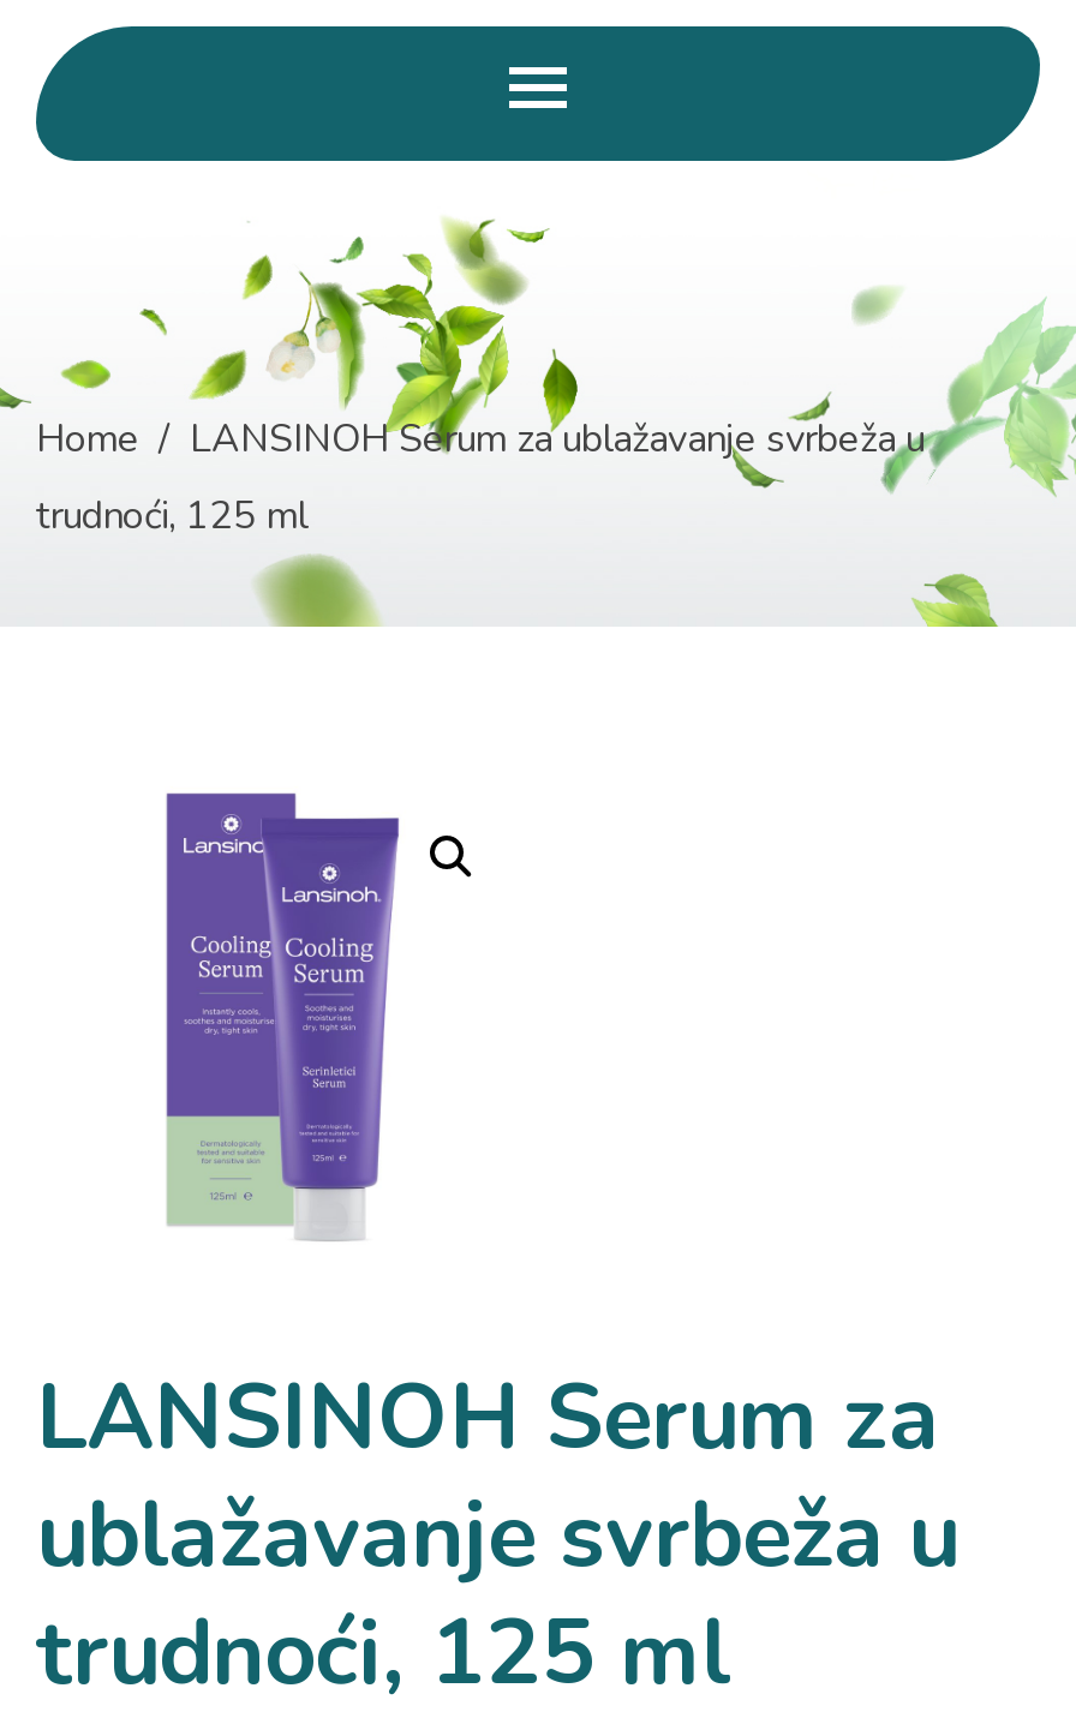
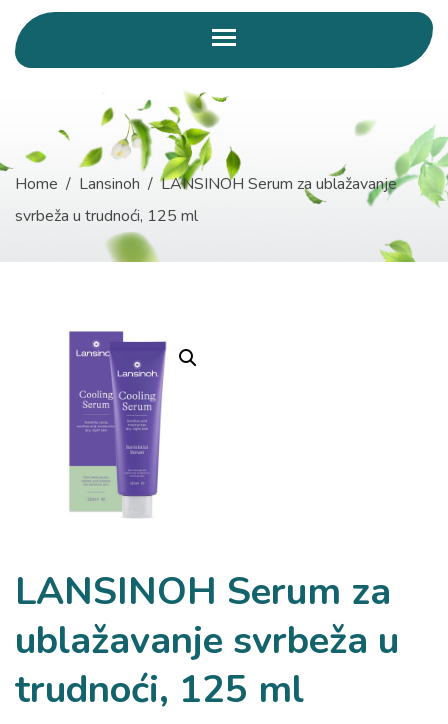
[36,413,925,466] Home / LANSINOH Serum za ublažavanje svrbeža u -> [15,173,397,195] Home / Lansinoh / LANSINOH Serum za ublažavanje
[36,490,307,543] trudnoći, 125 ml -> [15,205,198,227] svrbeža u trudnoći, 125 ml

